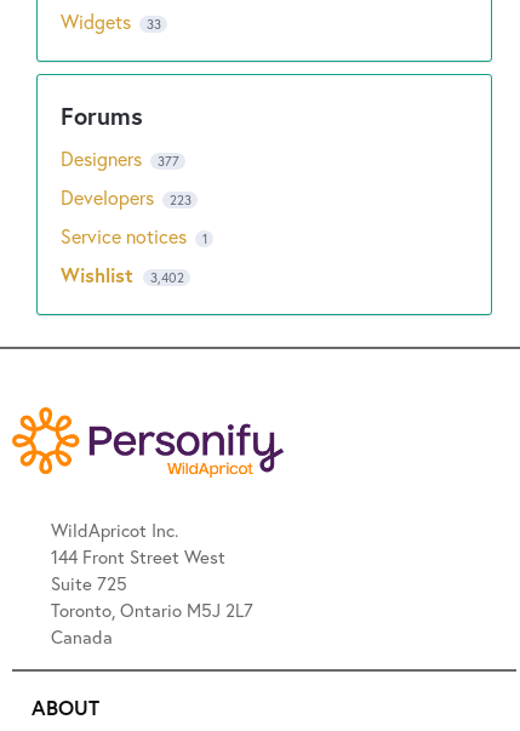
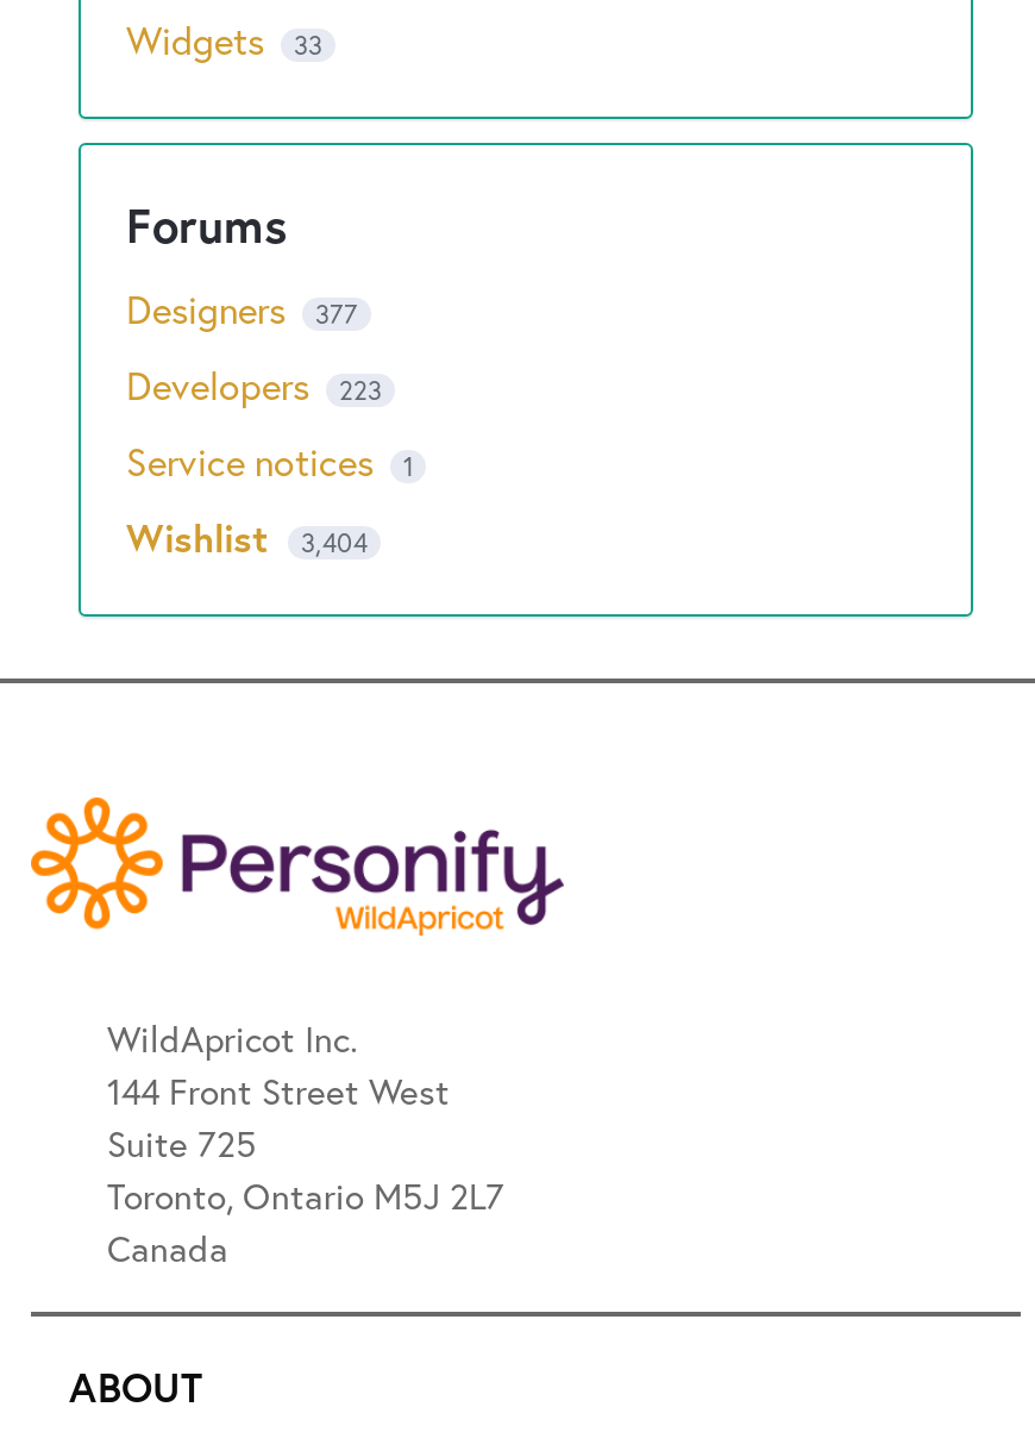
[61,261,184,287] Wishlist 3,402 -> [126,511,368,561] Wishlist 3,404

